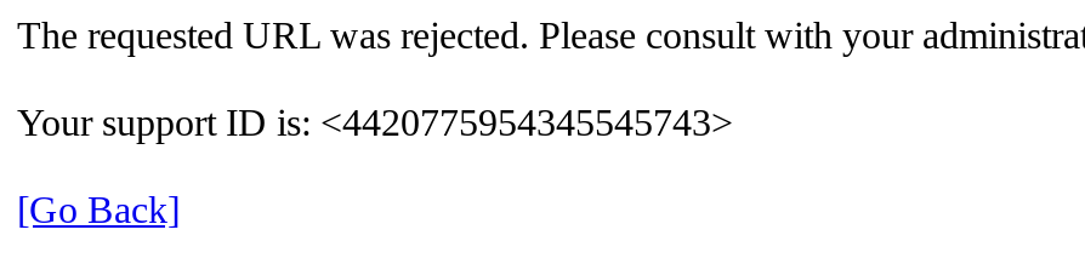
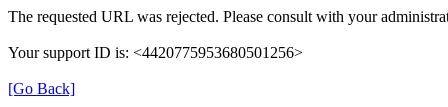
[17,102,733,143] Your support ID is: <4420775954345545743> -> [8,44,303,61] Your support ID is: <4420775953680501256>

